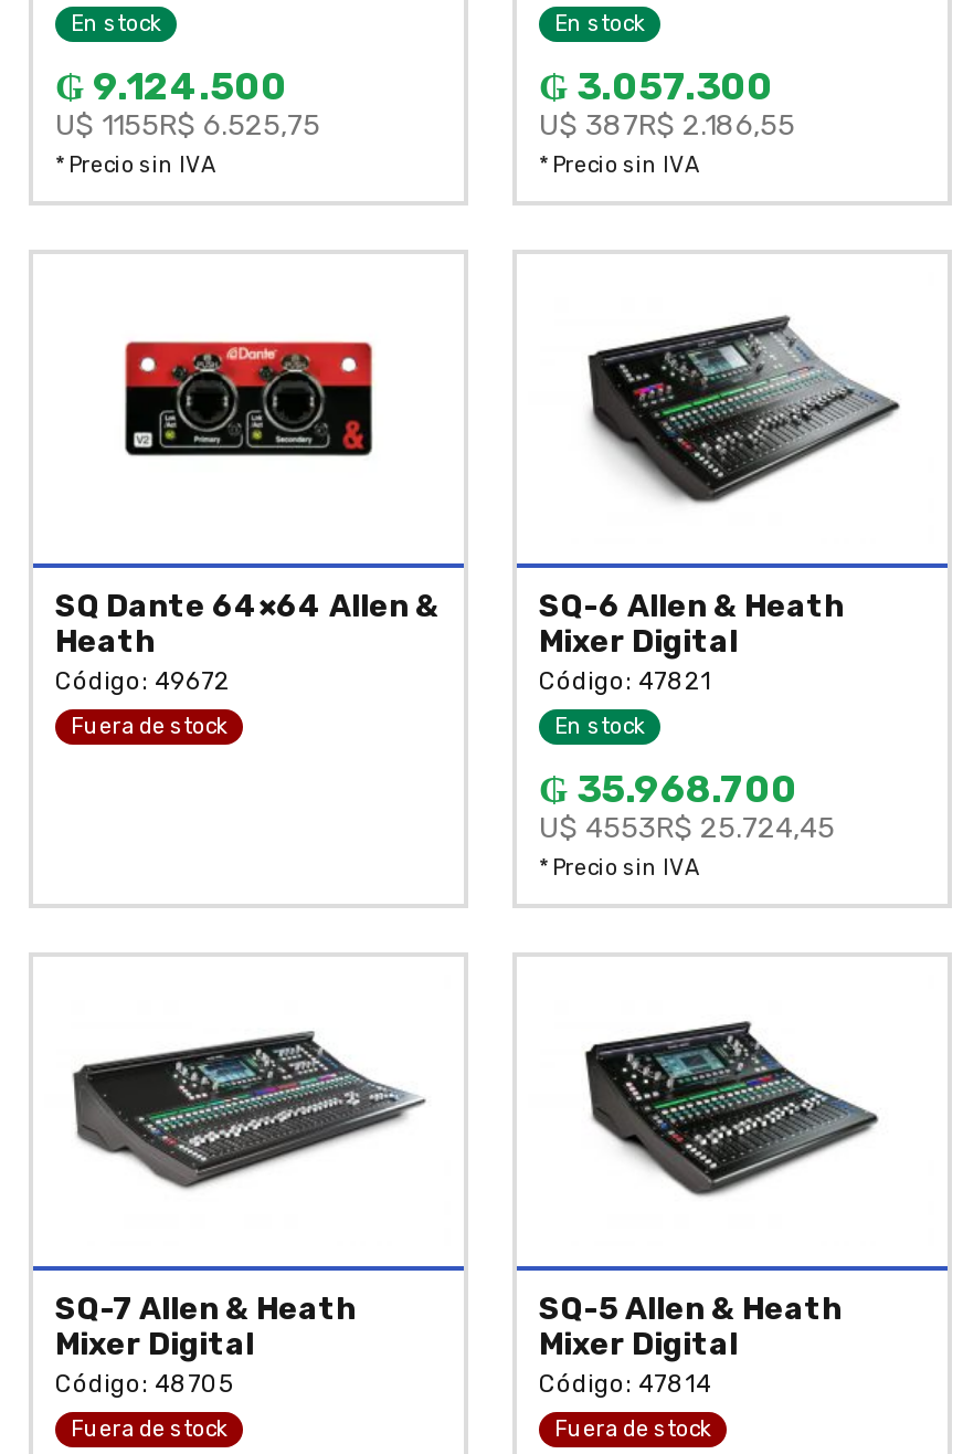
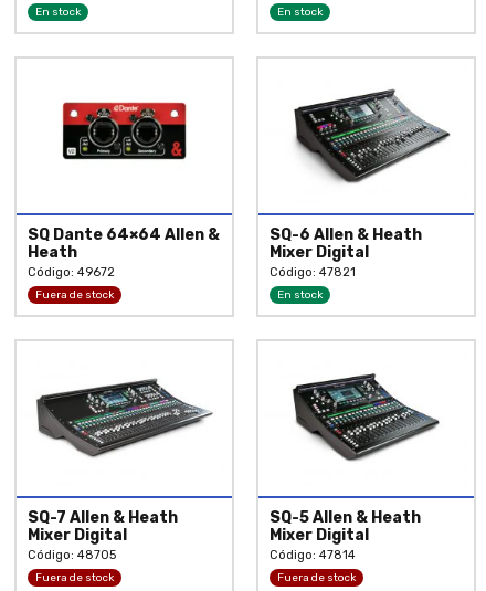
[55,63,320,178] ₲ 9.124.500 | U$ 1155R$ 6.525,75 | * Precio sin IVA -> none
[539,63,795,178] ₲ 3.057.300 | U$ 387R$ 2.186,55 | * Precio sin IVA -> none
[539,766,835,881] ₲ 35.968.700 | U$ 4553R$ 25.724,45 | * Precio sin IVA -> none

